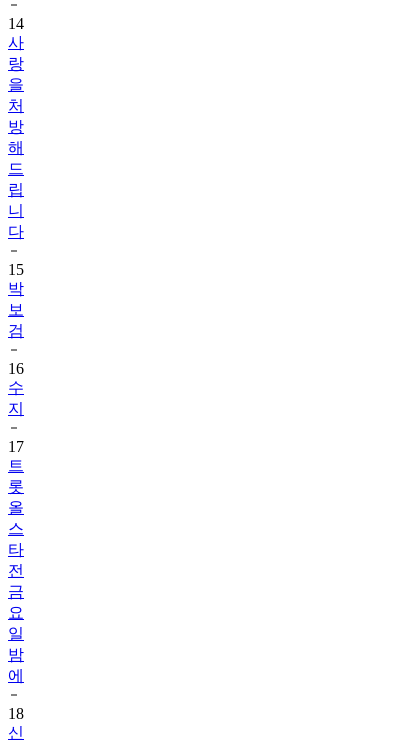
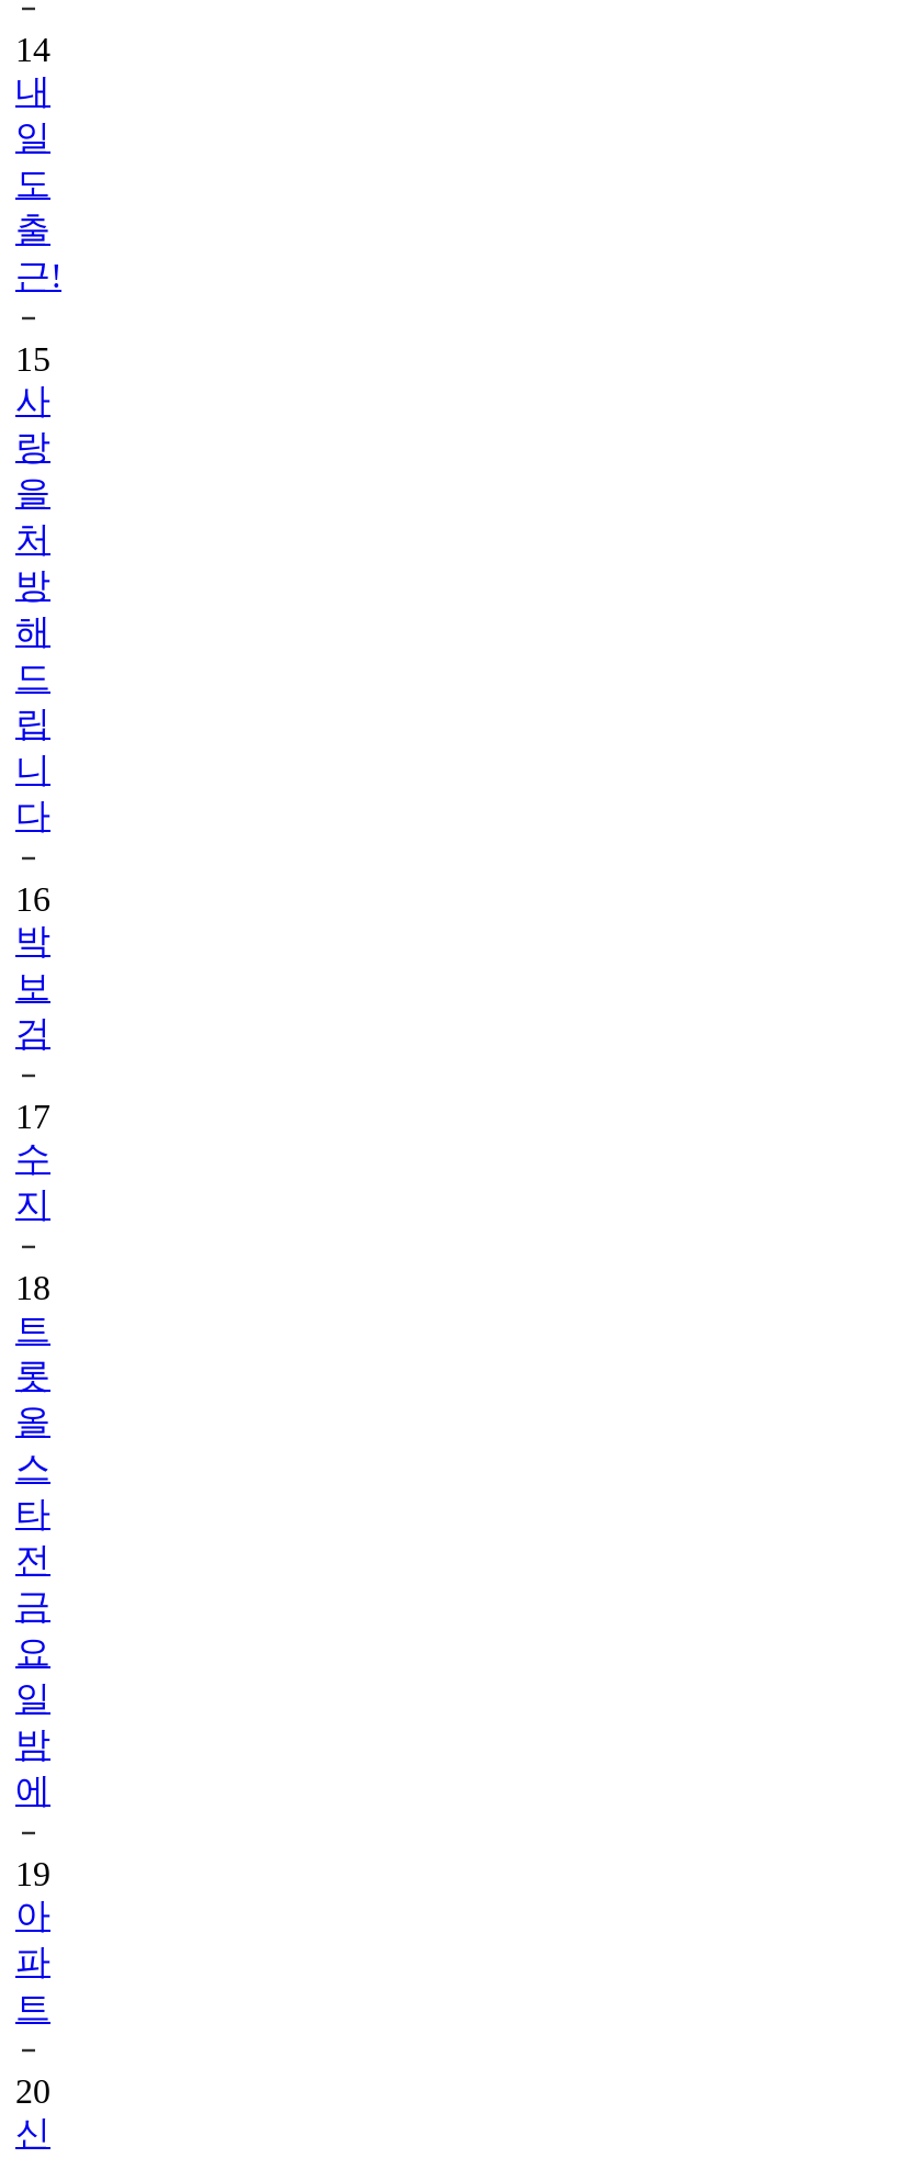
none -> [15,72,61,377] 내 | 일 | 도 | 출 | 근! | 15
[8,261,24,278] 15 -> [15,880,50,917] 16
[8,360,24,377] 16 -> [15,1097,50,1134] 17
[8,438,24,455] 17 -> [15,1268,50,1306] 18
[8,705,24,722] 18 -> [15,1854,50,2109] 19 | 아 | 파 | 트 | 20

